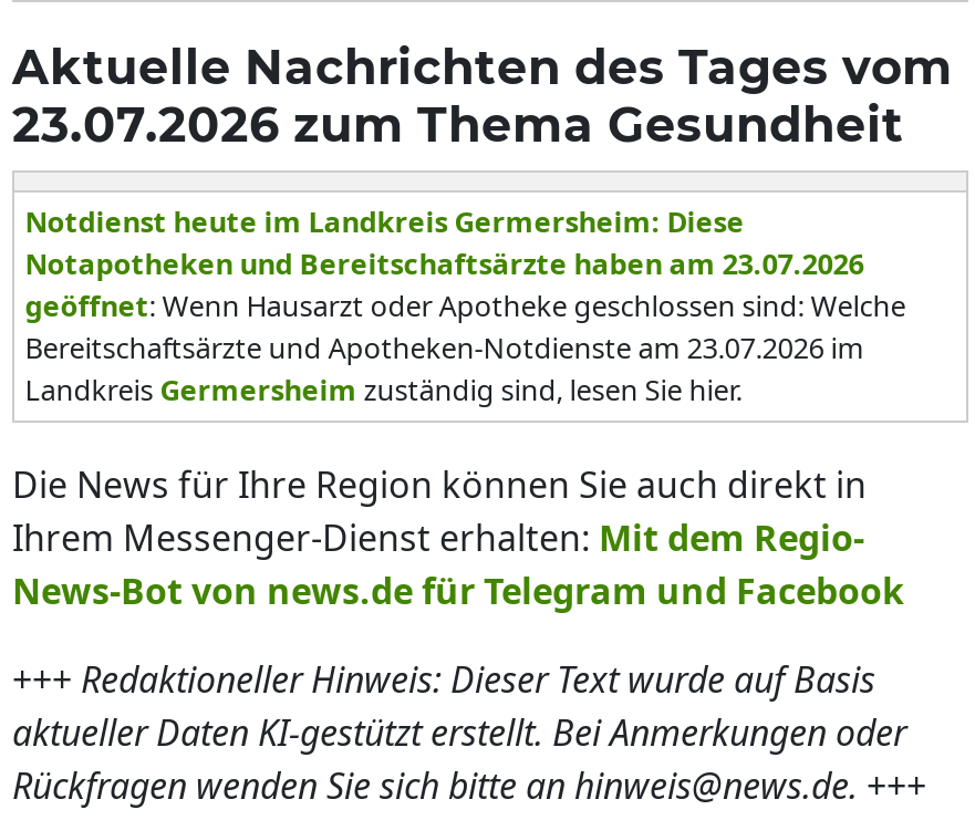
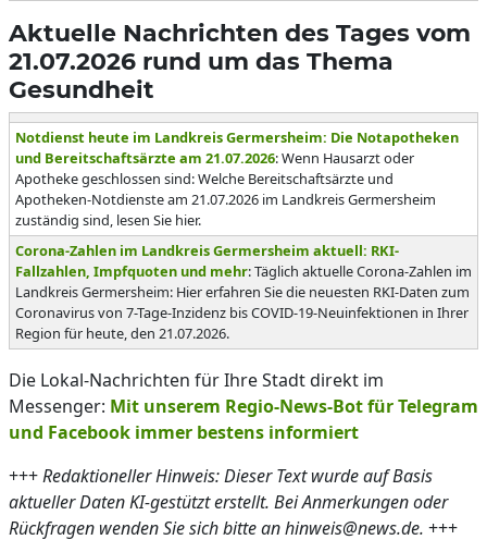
[12,95,906,615] 23.07.2026 zum Thema Gesundheit | Notdienst heute im Landkreis Germersheim: Diese | Notapotheken und Bereitschaftsärzte haben am 23.07.2026 | geöffnet: Wenn Hausarzt oder Apotheke geschlossen sind: Welche | Bereitschaftsärzte und Apotheken-Notdienste am 23.07.2026 im | Landkreis Germersheim zuständig sind, lesen Sie hier. | Die News für Ihre Region können Sie auch direkt in | Ihrem Messenger-Dienst erhalten: Mit dem Regio- | News-Bot von news.de für Telegram und Facebook -> [9,47,478,444] 21.07.2026 rund um das Thema | Gesundheit | Notdienst heute im Landkreis Germersheim: Die Notapotheken | und Bereitschaftsärzte am 21.07.2026: Wenn Hausarzt oder | Apotheke geschlossen sind: Welche Bereitschaftsärzte und | Apotheken-Notdienste am 21.07.2026 im Landkreis Germersheim | zuständig sind, lesen Sie hier. | Corona-Zahlen im Landkreis Germersheim aktuell: RKI- | Fallzahlen, Impfquoten und mehr: Täglich aktuelle Corona-Zahlen im | Landkreis Germersheim: Hier erfahren Sie die neuesten RKI-Daten zum | Coronavirus von 7-Tage-Inzidenz bis COVID-19-Neuinfektionen in Ihrer | Region für heute, den 21.07.2026. | Die Lokal-Nachrichten für Ihre Stadt direkt im | Messenger: Mit unserem Regio-News-Bot für Telegram | und Facebook immer bestens informiert

